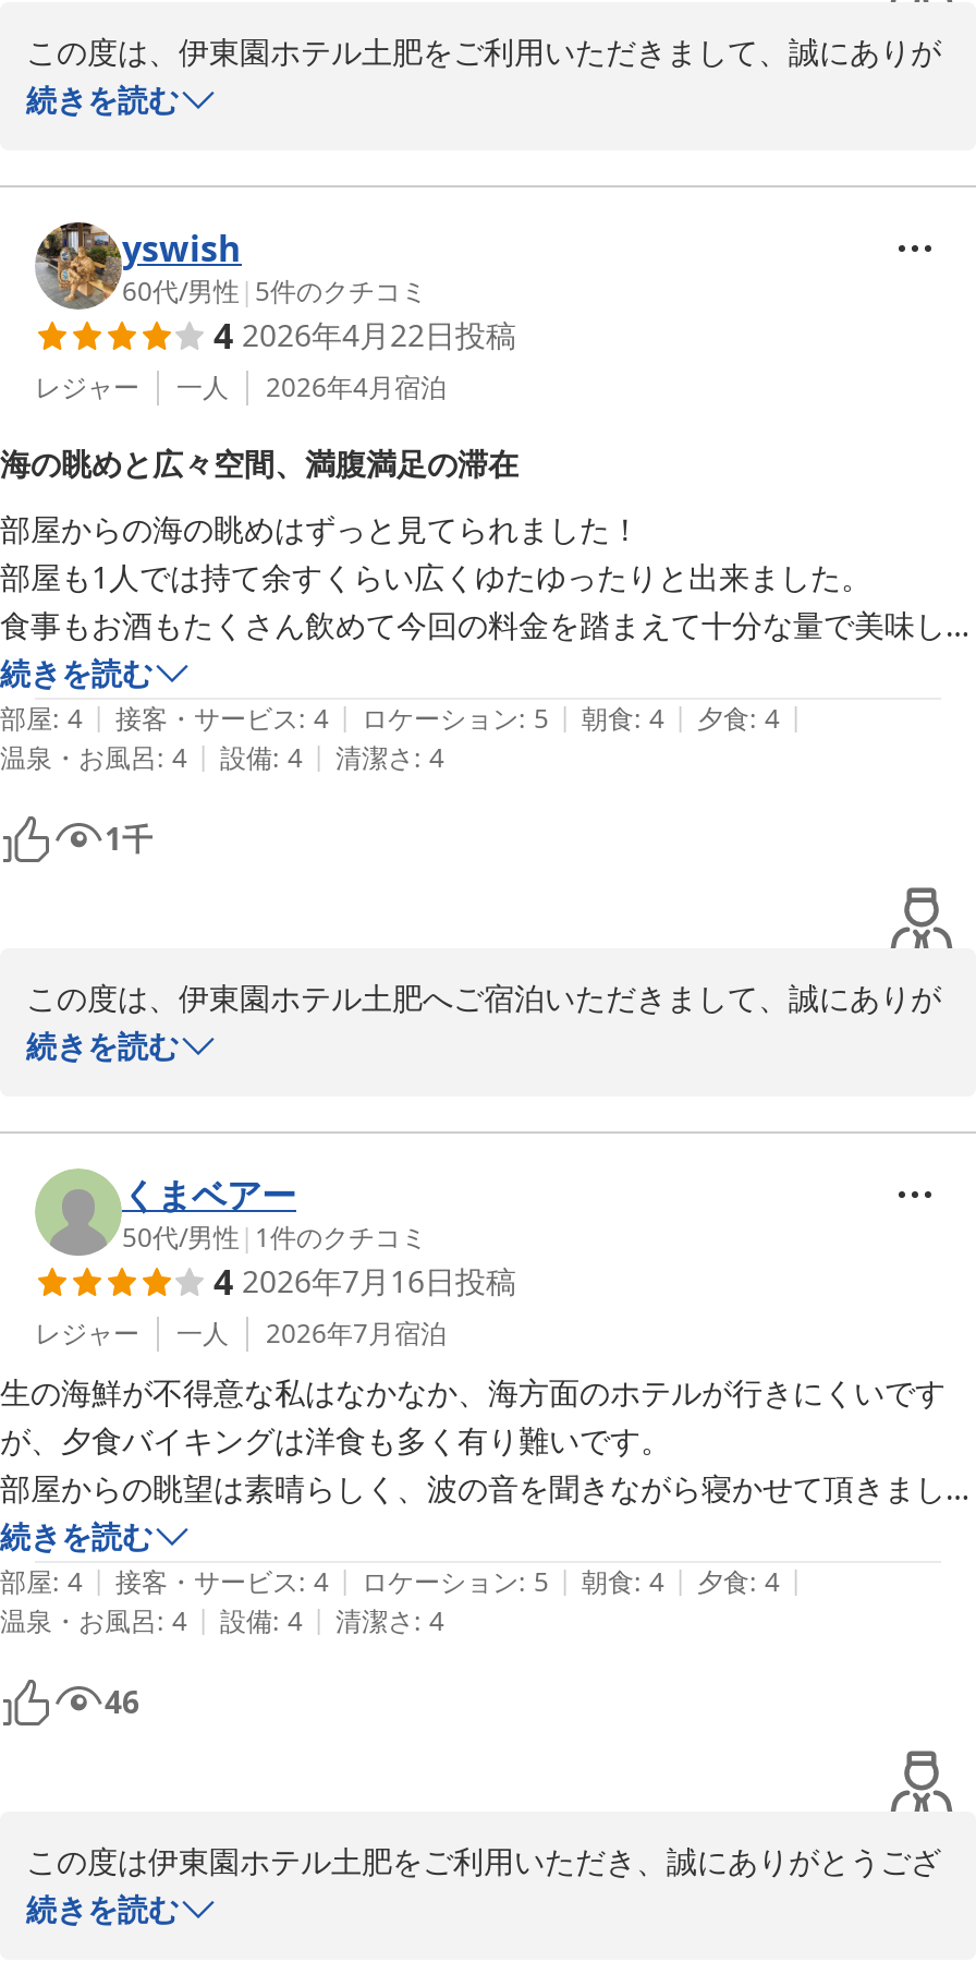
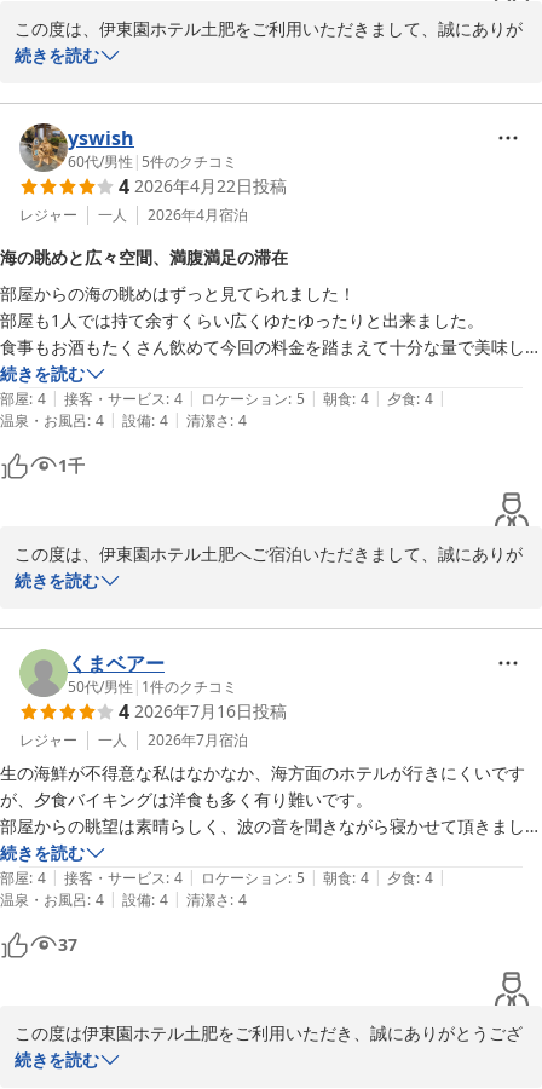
[105,1681,139,1722] 46 -> [58,933,77,956] 37

